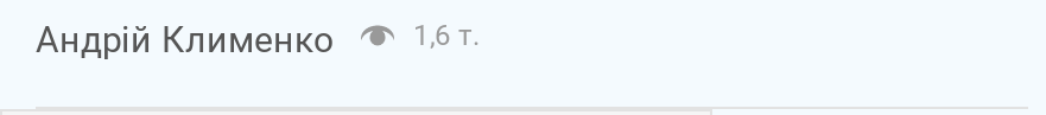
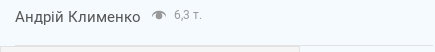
[413,18,480,51] 1,6 т. -> [174,8,202,22] 6,3 т.

